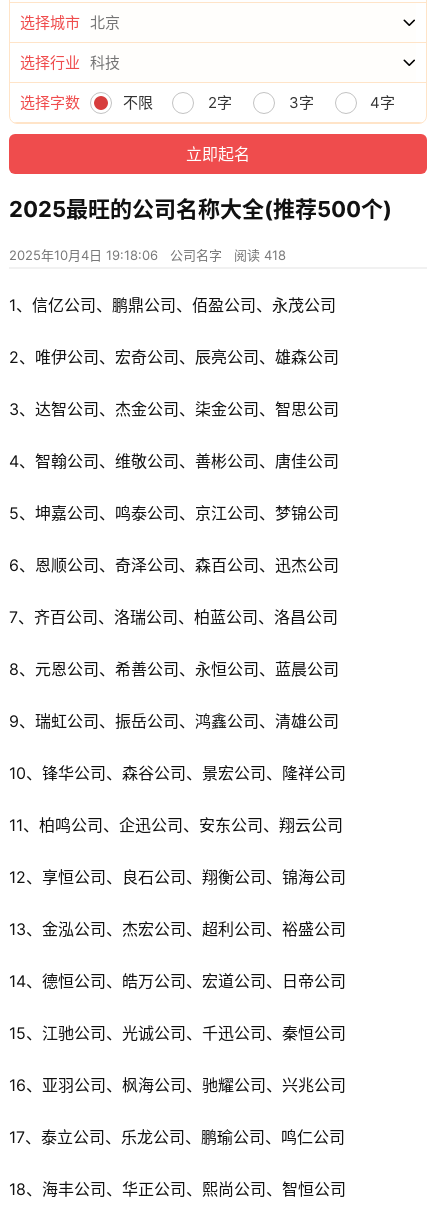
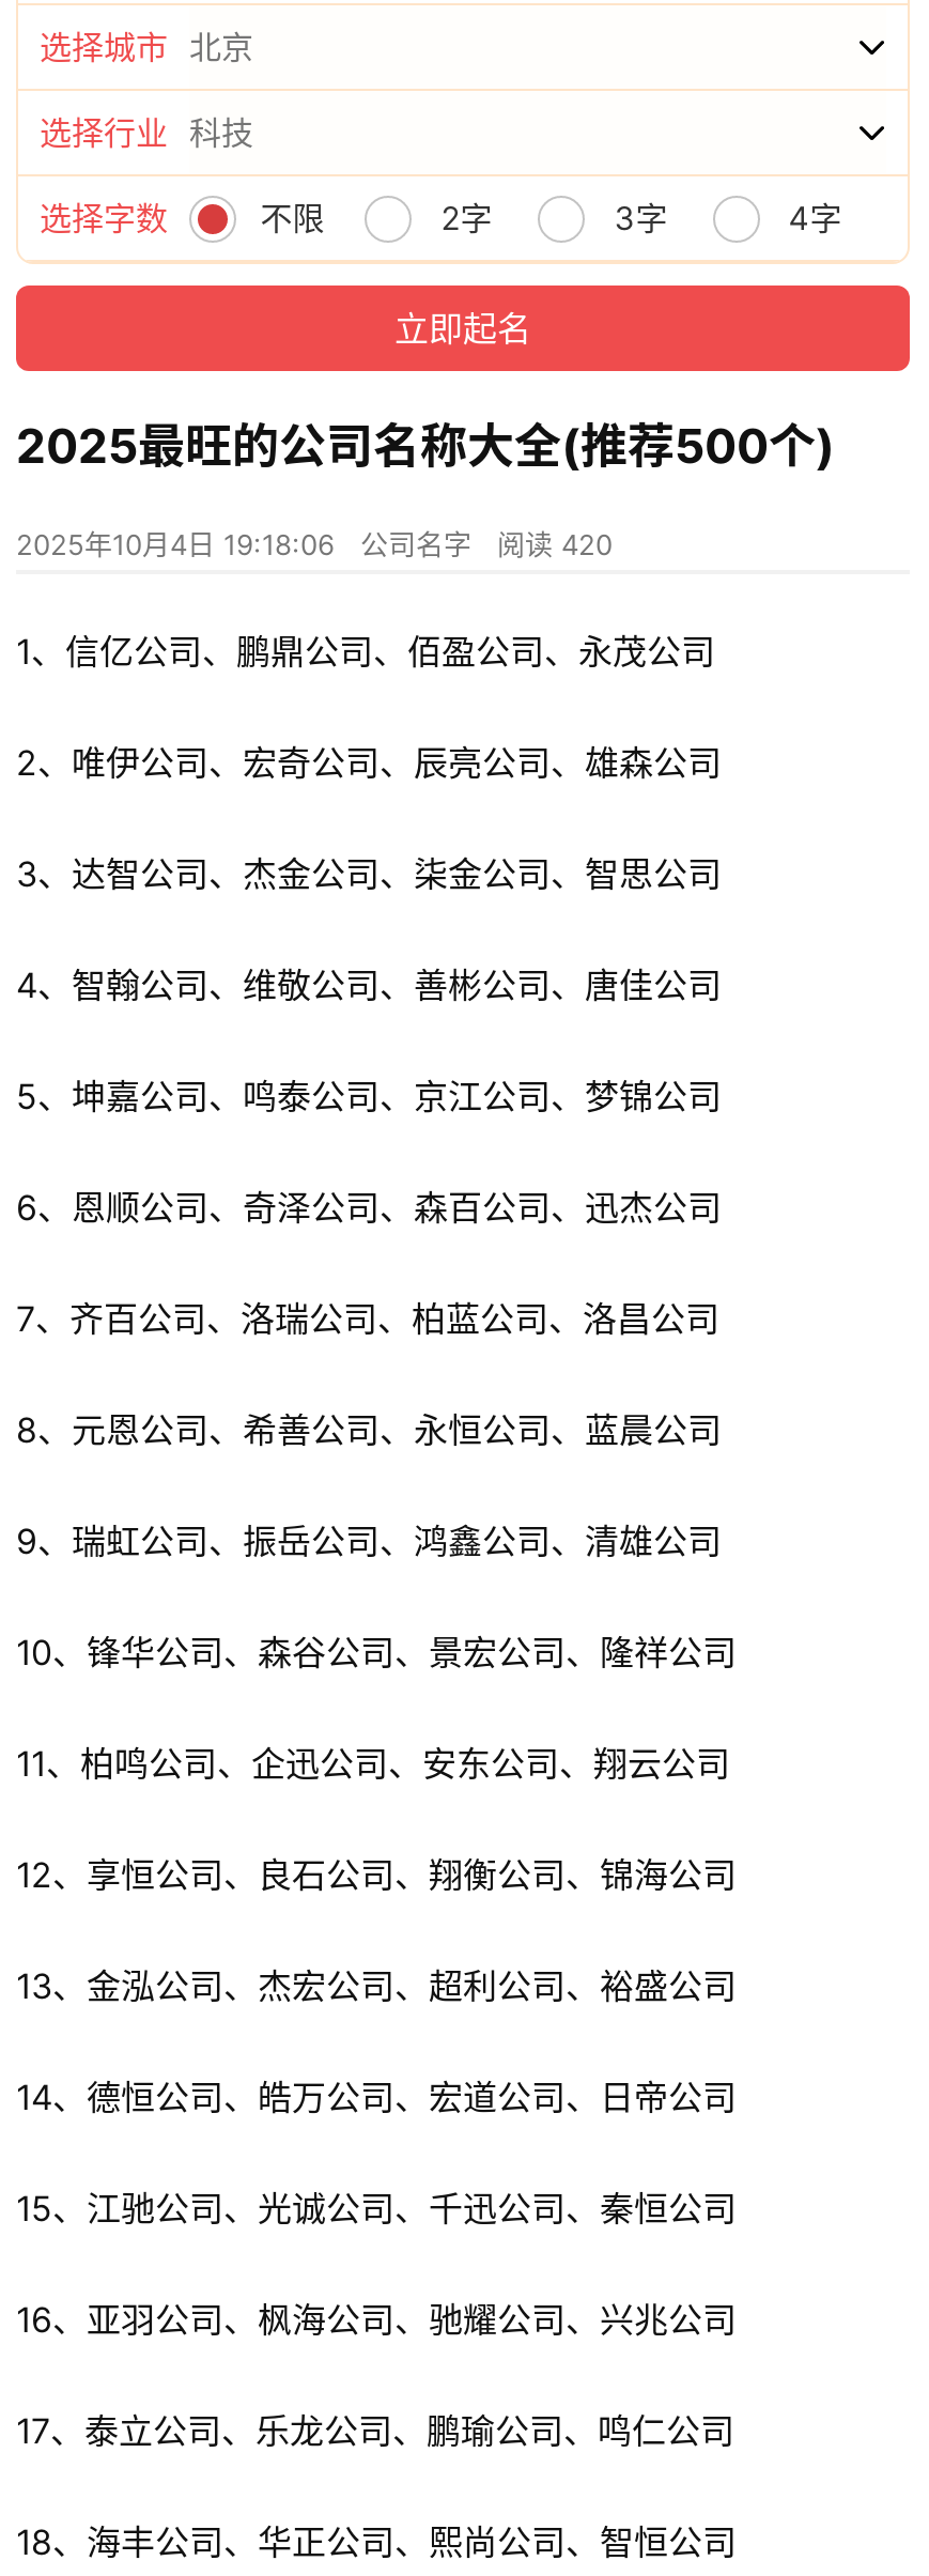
[9,247,286,263] 2025年10月4日 19:18:06 公司名字 阅读 418 -> [16,528,613,562] 2025年10月4日 19:18:06 公司名字 阅读 420

